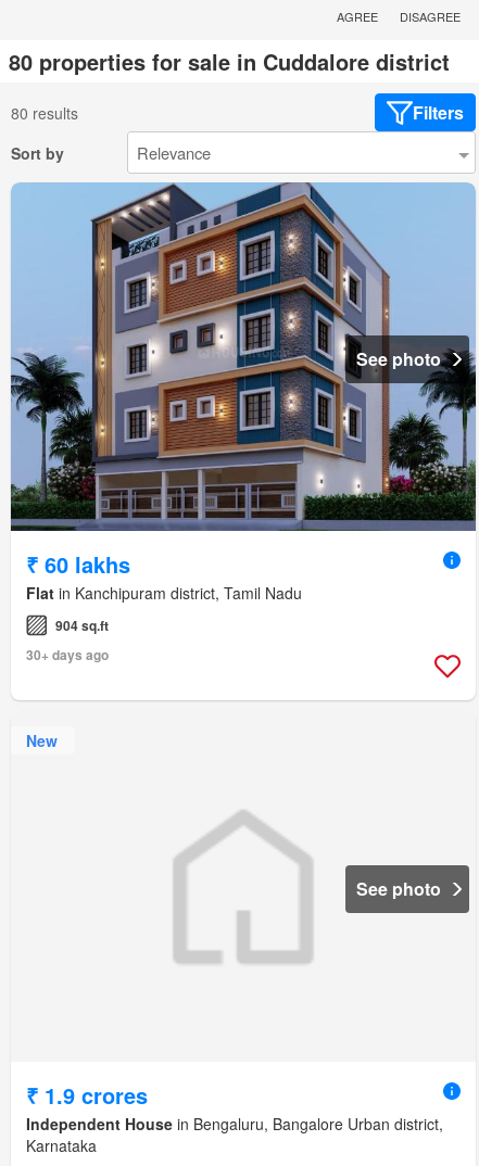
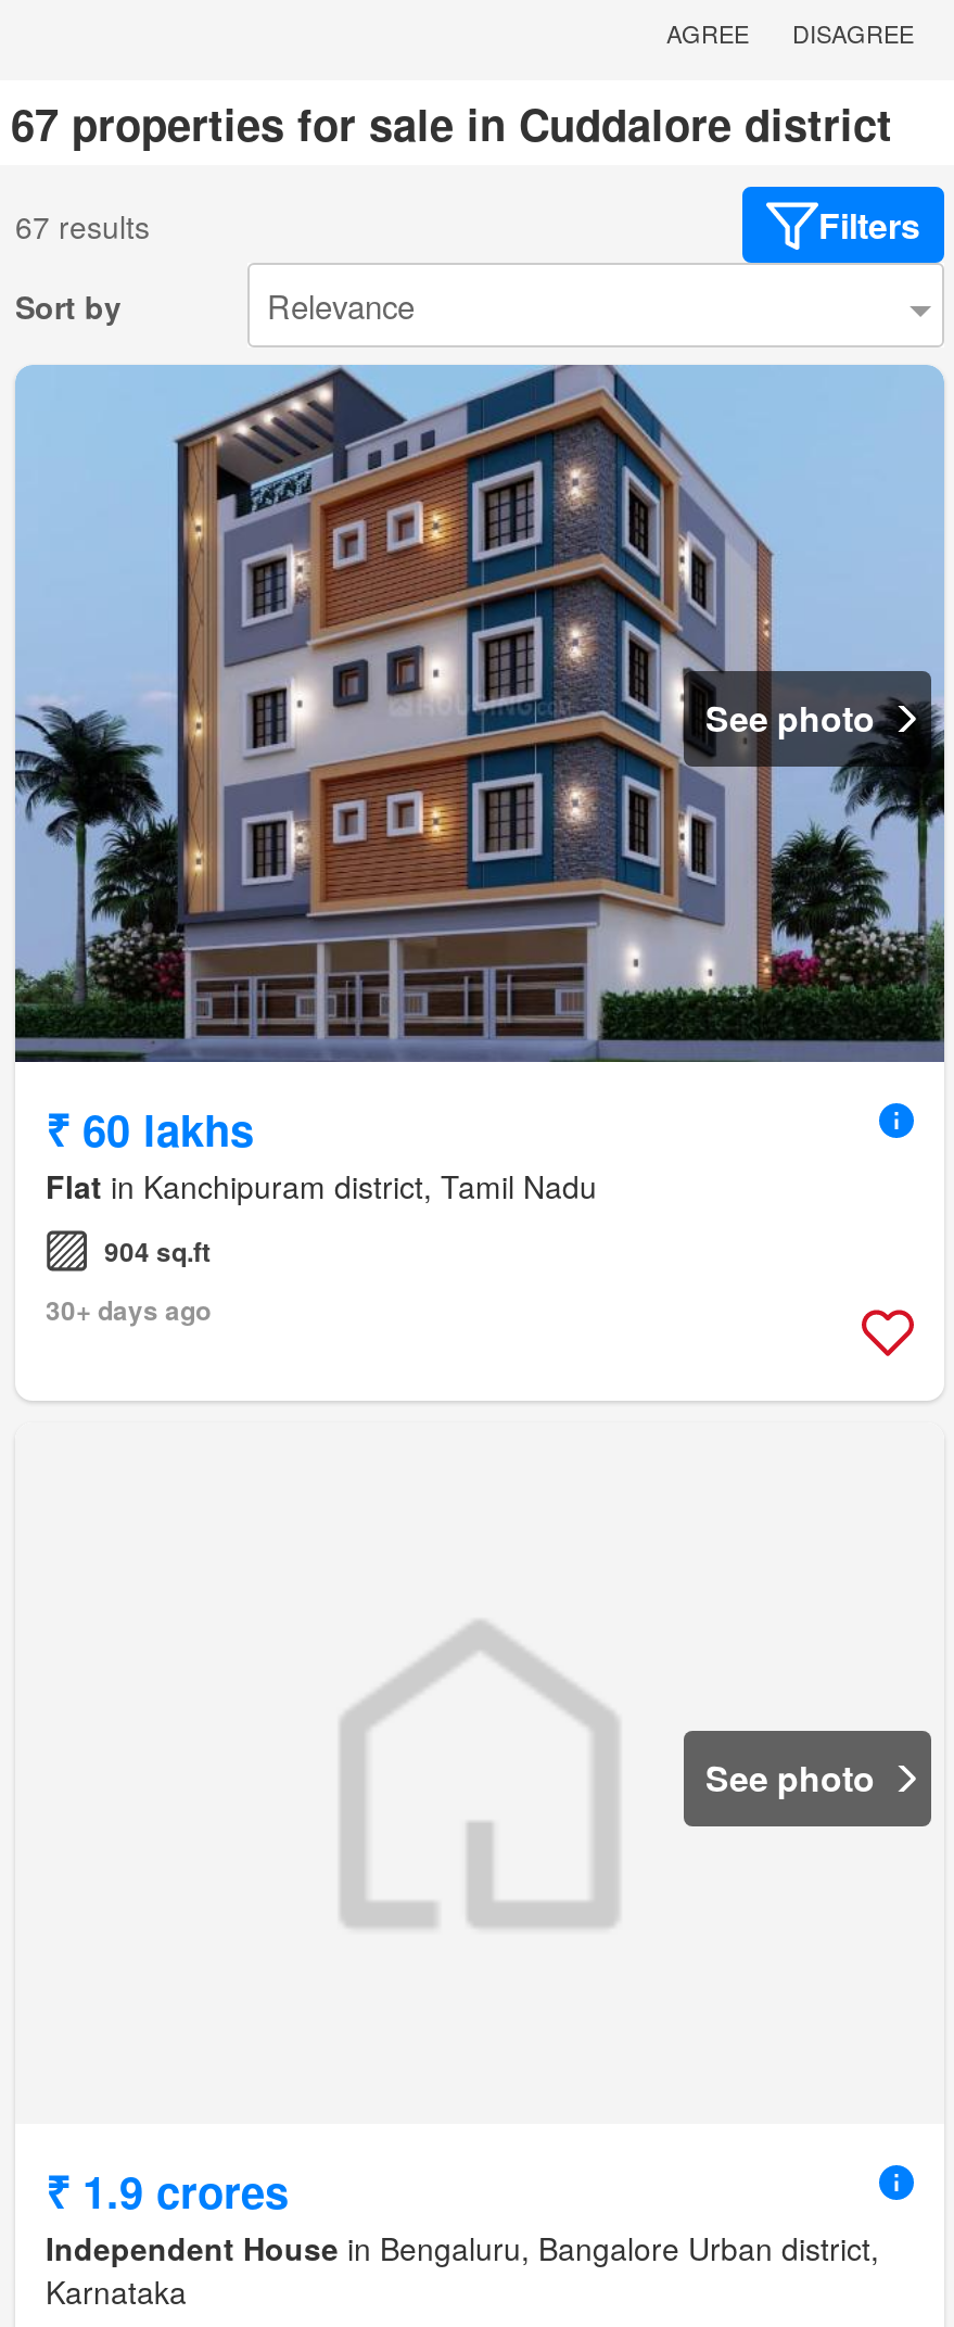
[9,46,450,78] 80 properties for sale in Cuddalore district -> [11,92,892,155] 67 properties for sale in Cuddalore district
[11,102,78,124] 80 results -> [15,204,150,247] 67 results
[26,729,58,751] New -> none

